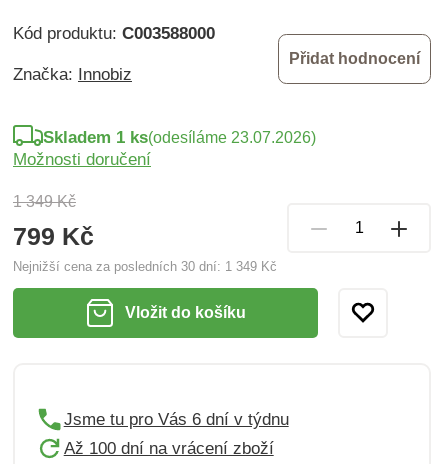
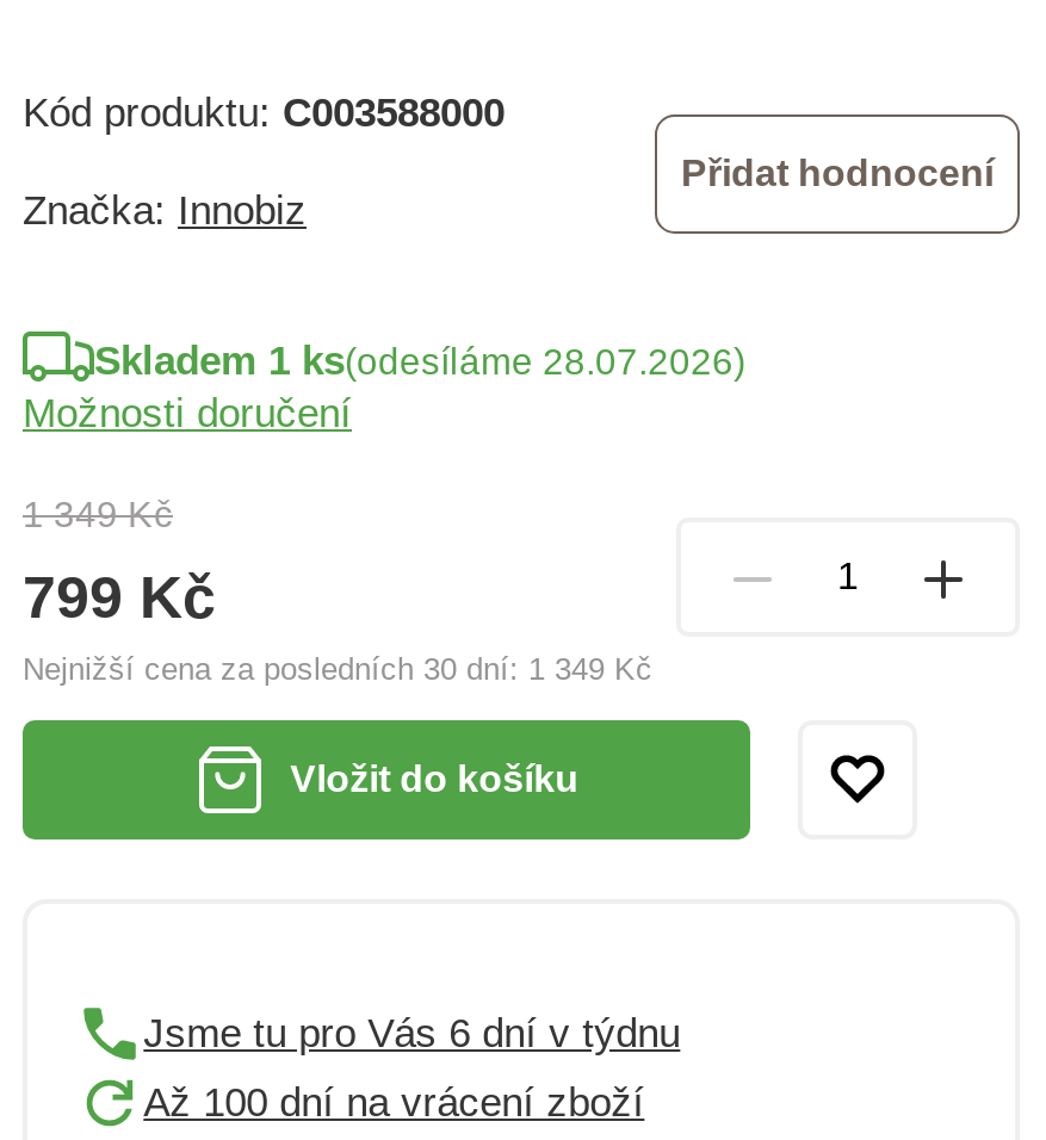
[43,127,316,146] Skladem 1 ks(odesíláme 23.07.2026) -> [94,337,745,383] Skladem 1 ks(odesíláme 28.07.2026)

